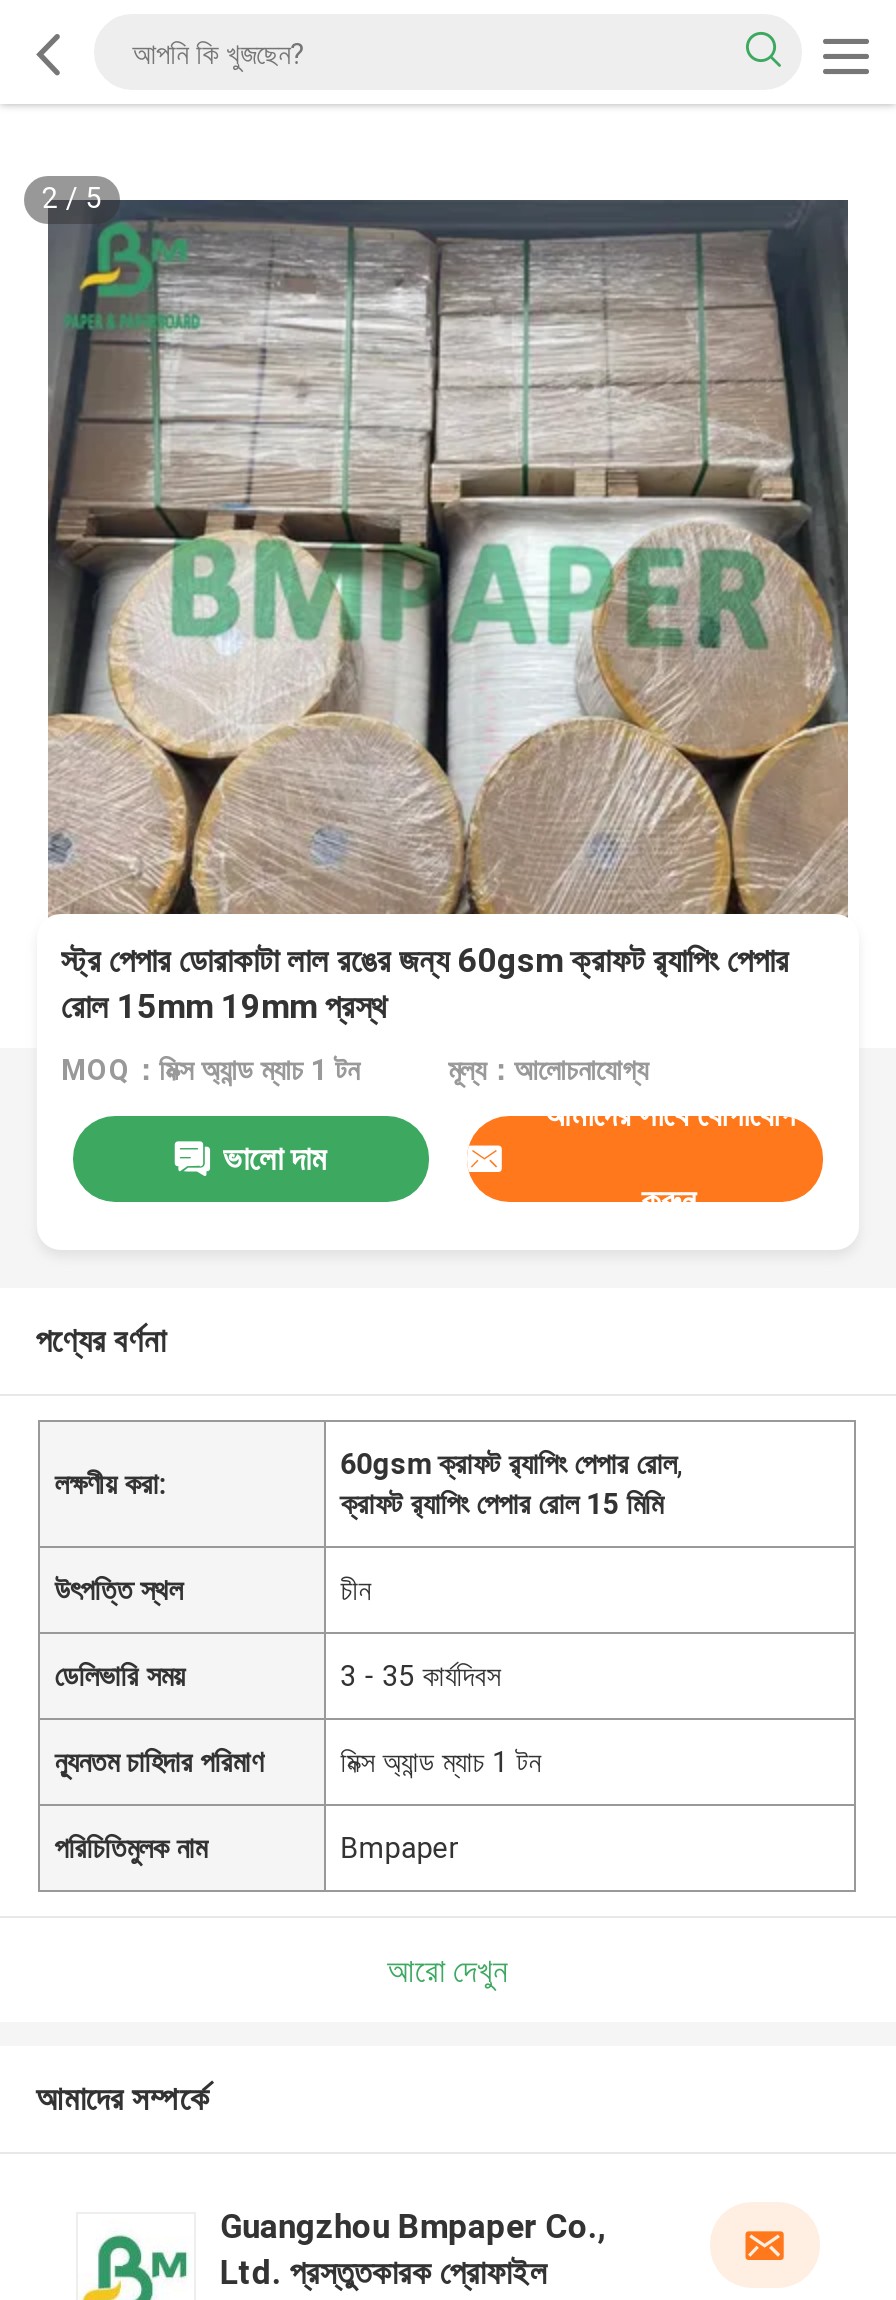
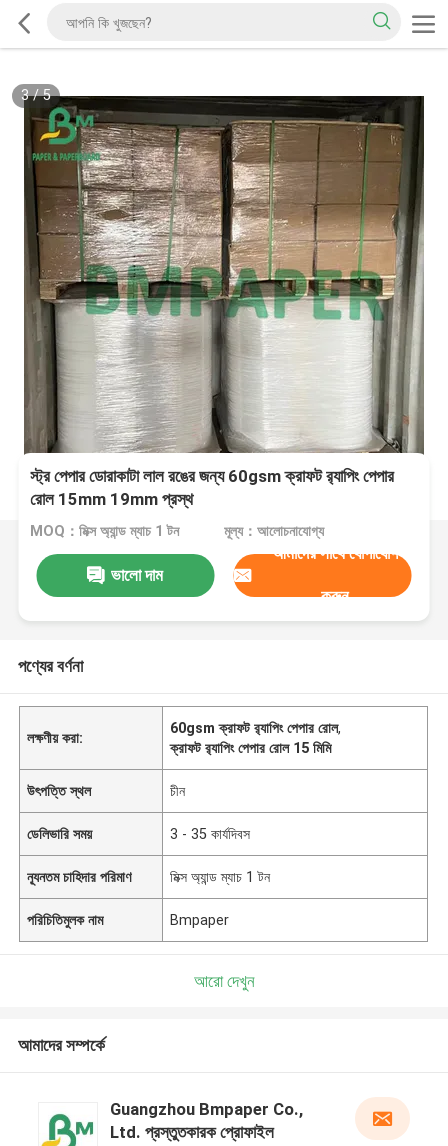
[48,200,848,916] [image] -> [24,96,424,454] [image]

